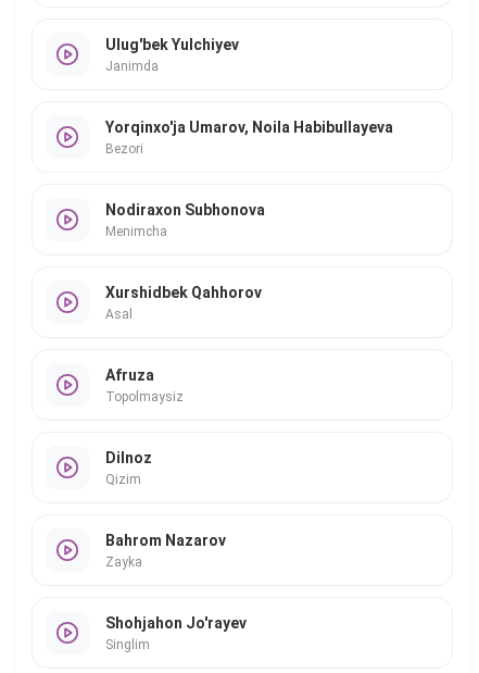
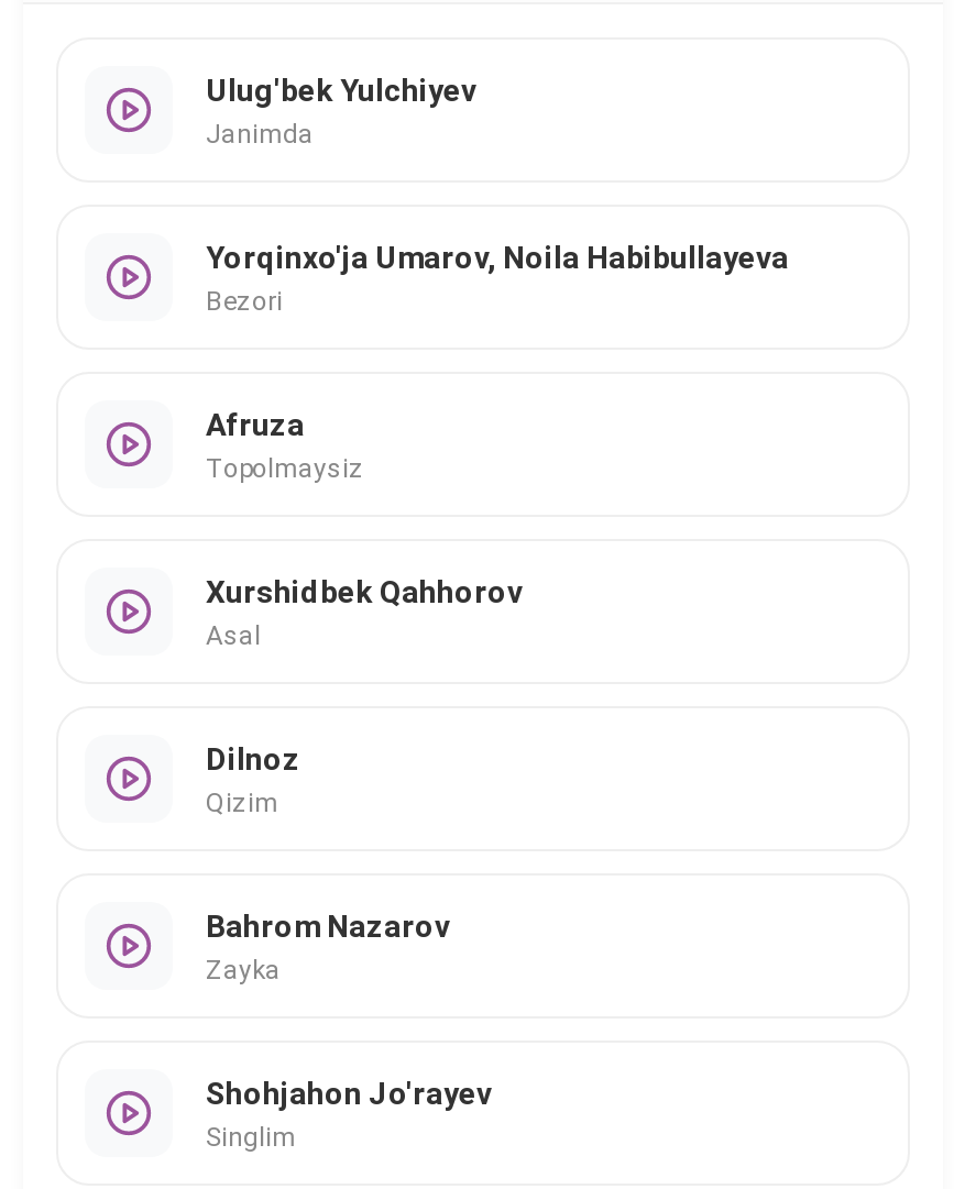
[105,201,265,239] Nodiraxon Subhonova | Menimcha -> none
moved [105,366,184,404] -> [206,406,364,483]: Afruza | Topolmaysiz

